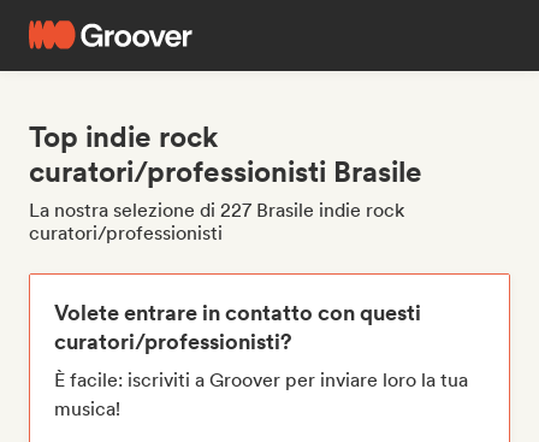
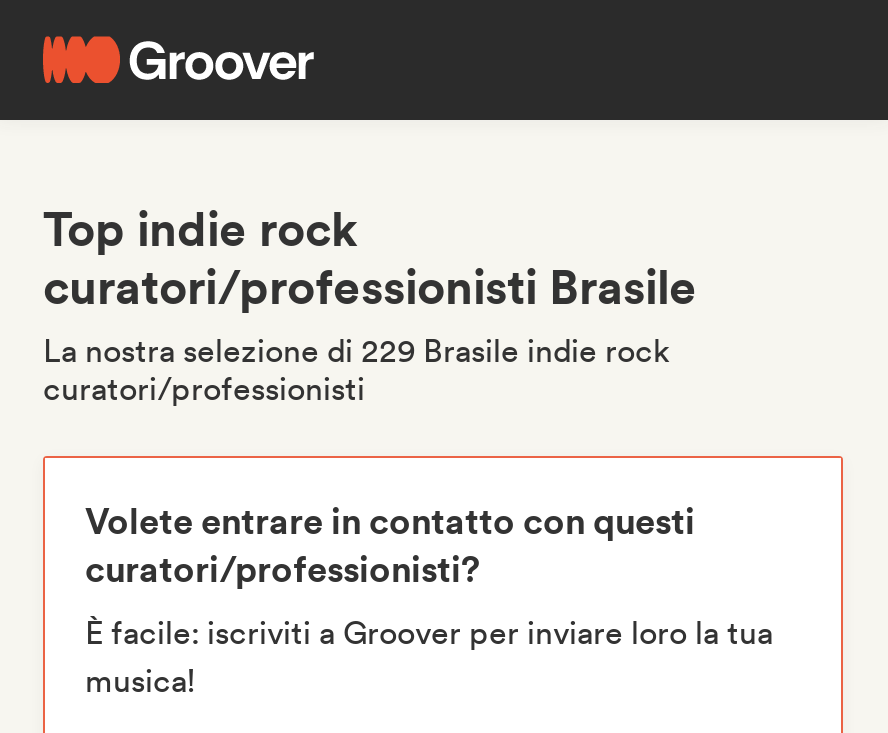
[29,199,404,222] La nostra selezione di 227 Brasile indie rock -> [43,332,669,370] La nostra selezione di 229 Brasile indie rock

